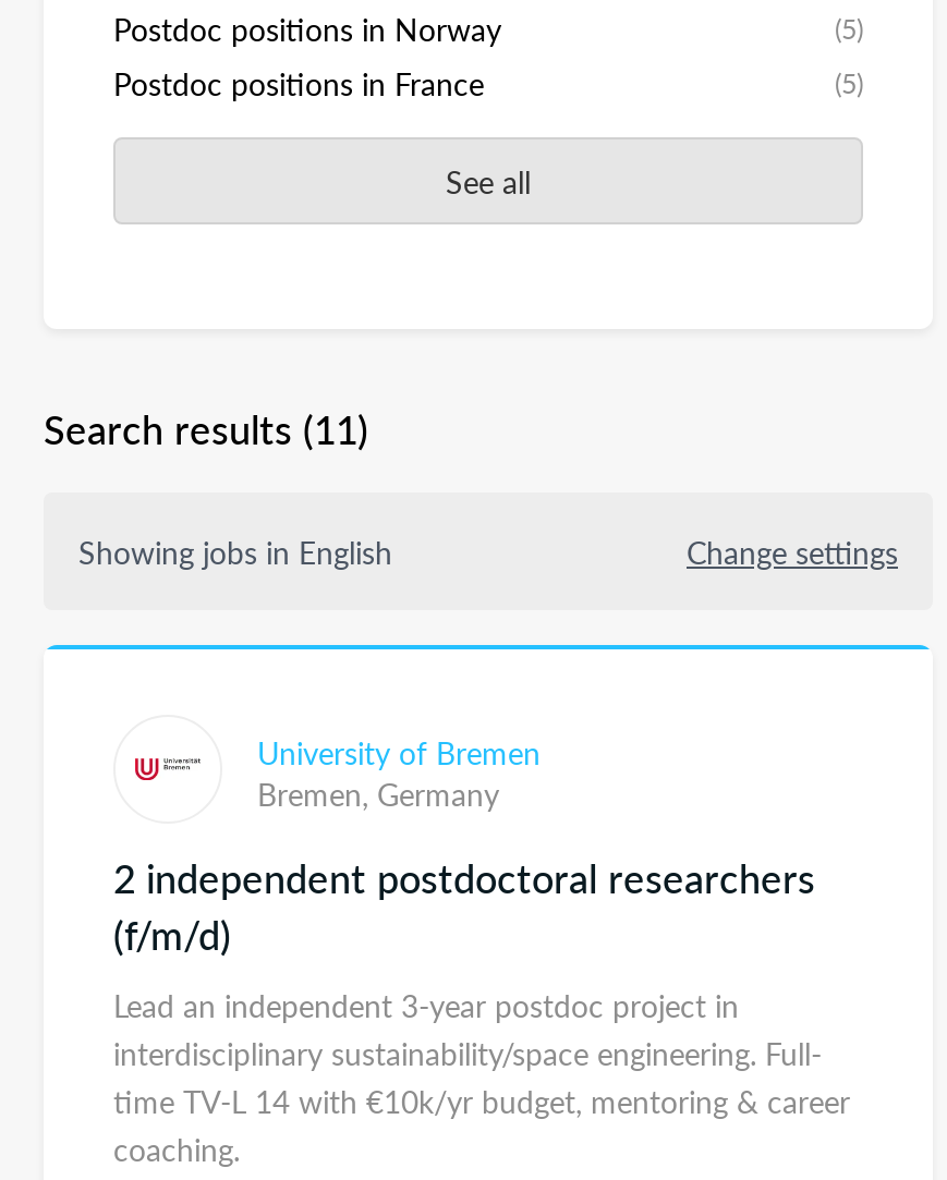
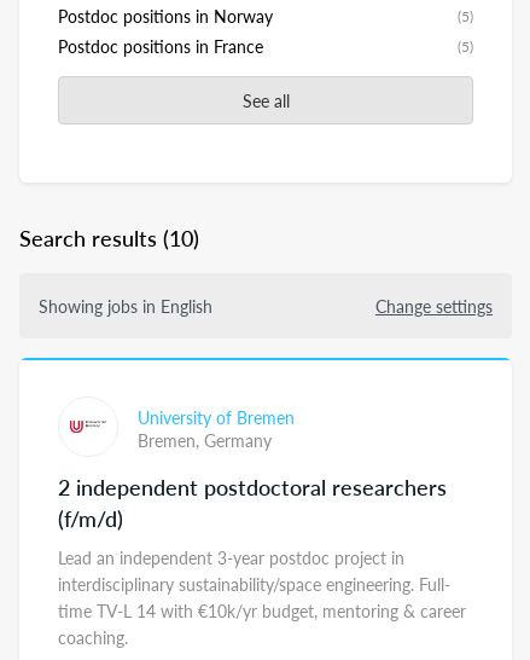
[44,401,368,455] Search results (11) -> [19,222,199,253] Search results (10)

